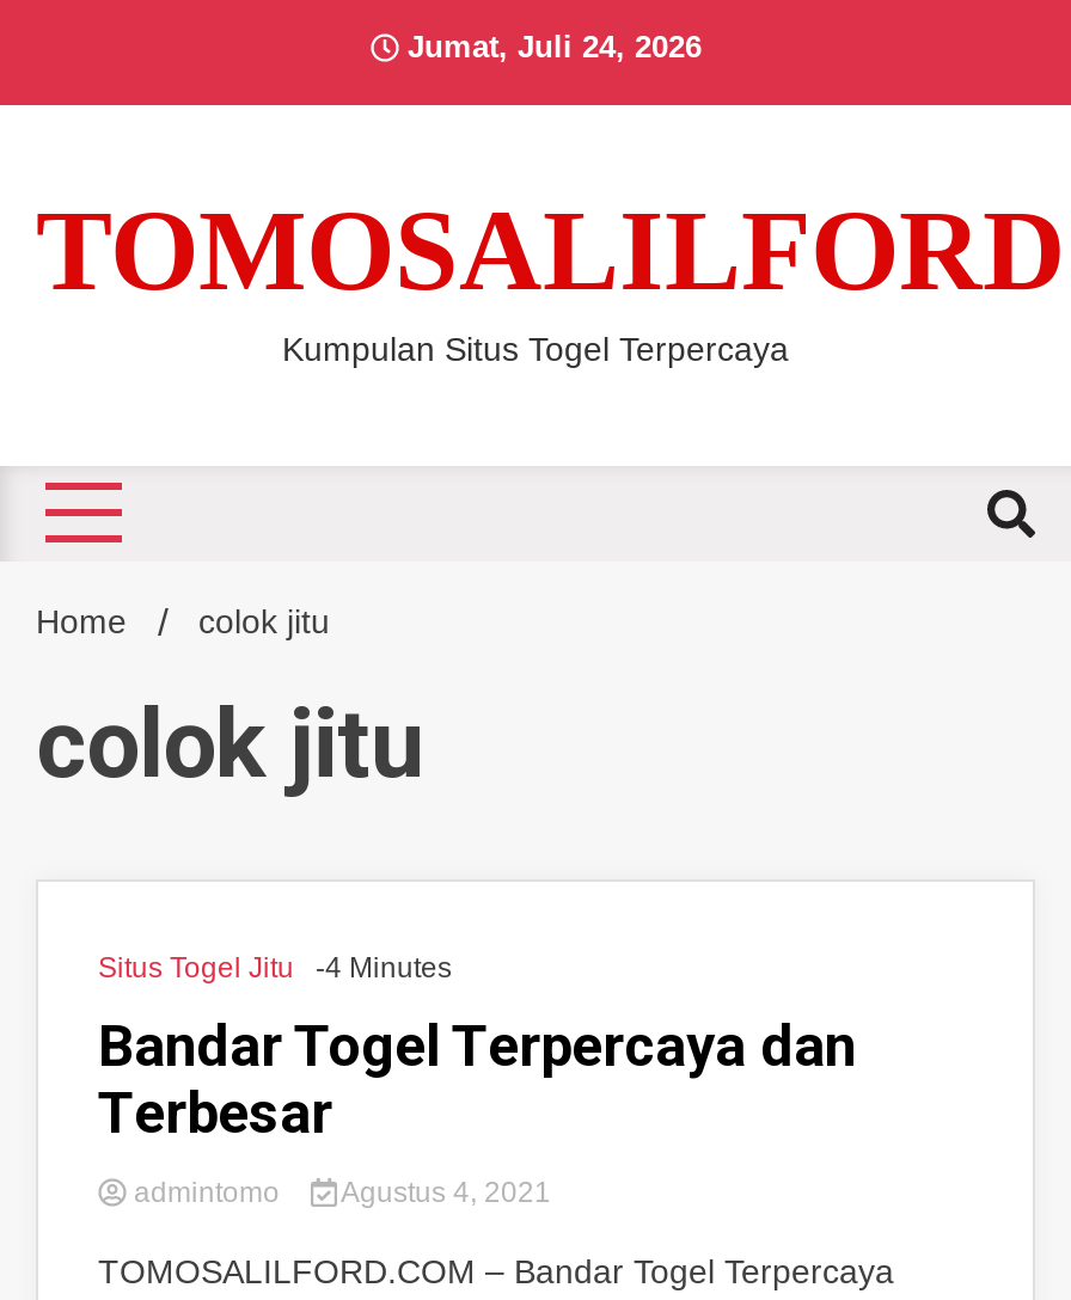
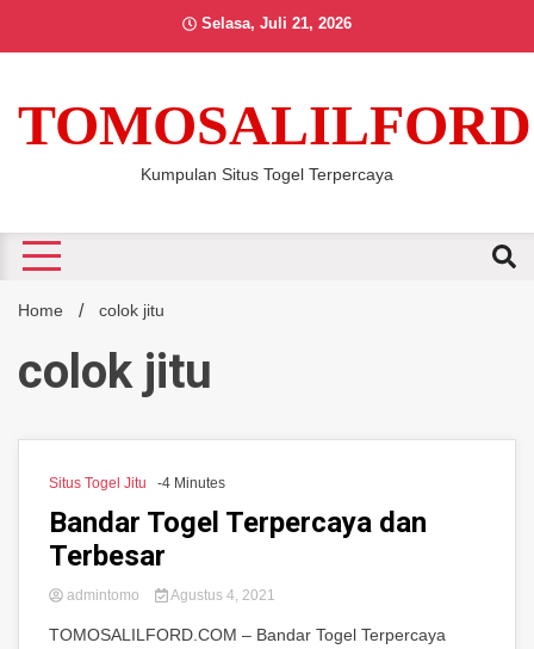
[398,29,702,65] Jumat, Juli 24, 2026 -> [197,14,352,32] Selasa, Juli 21, 2026

